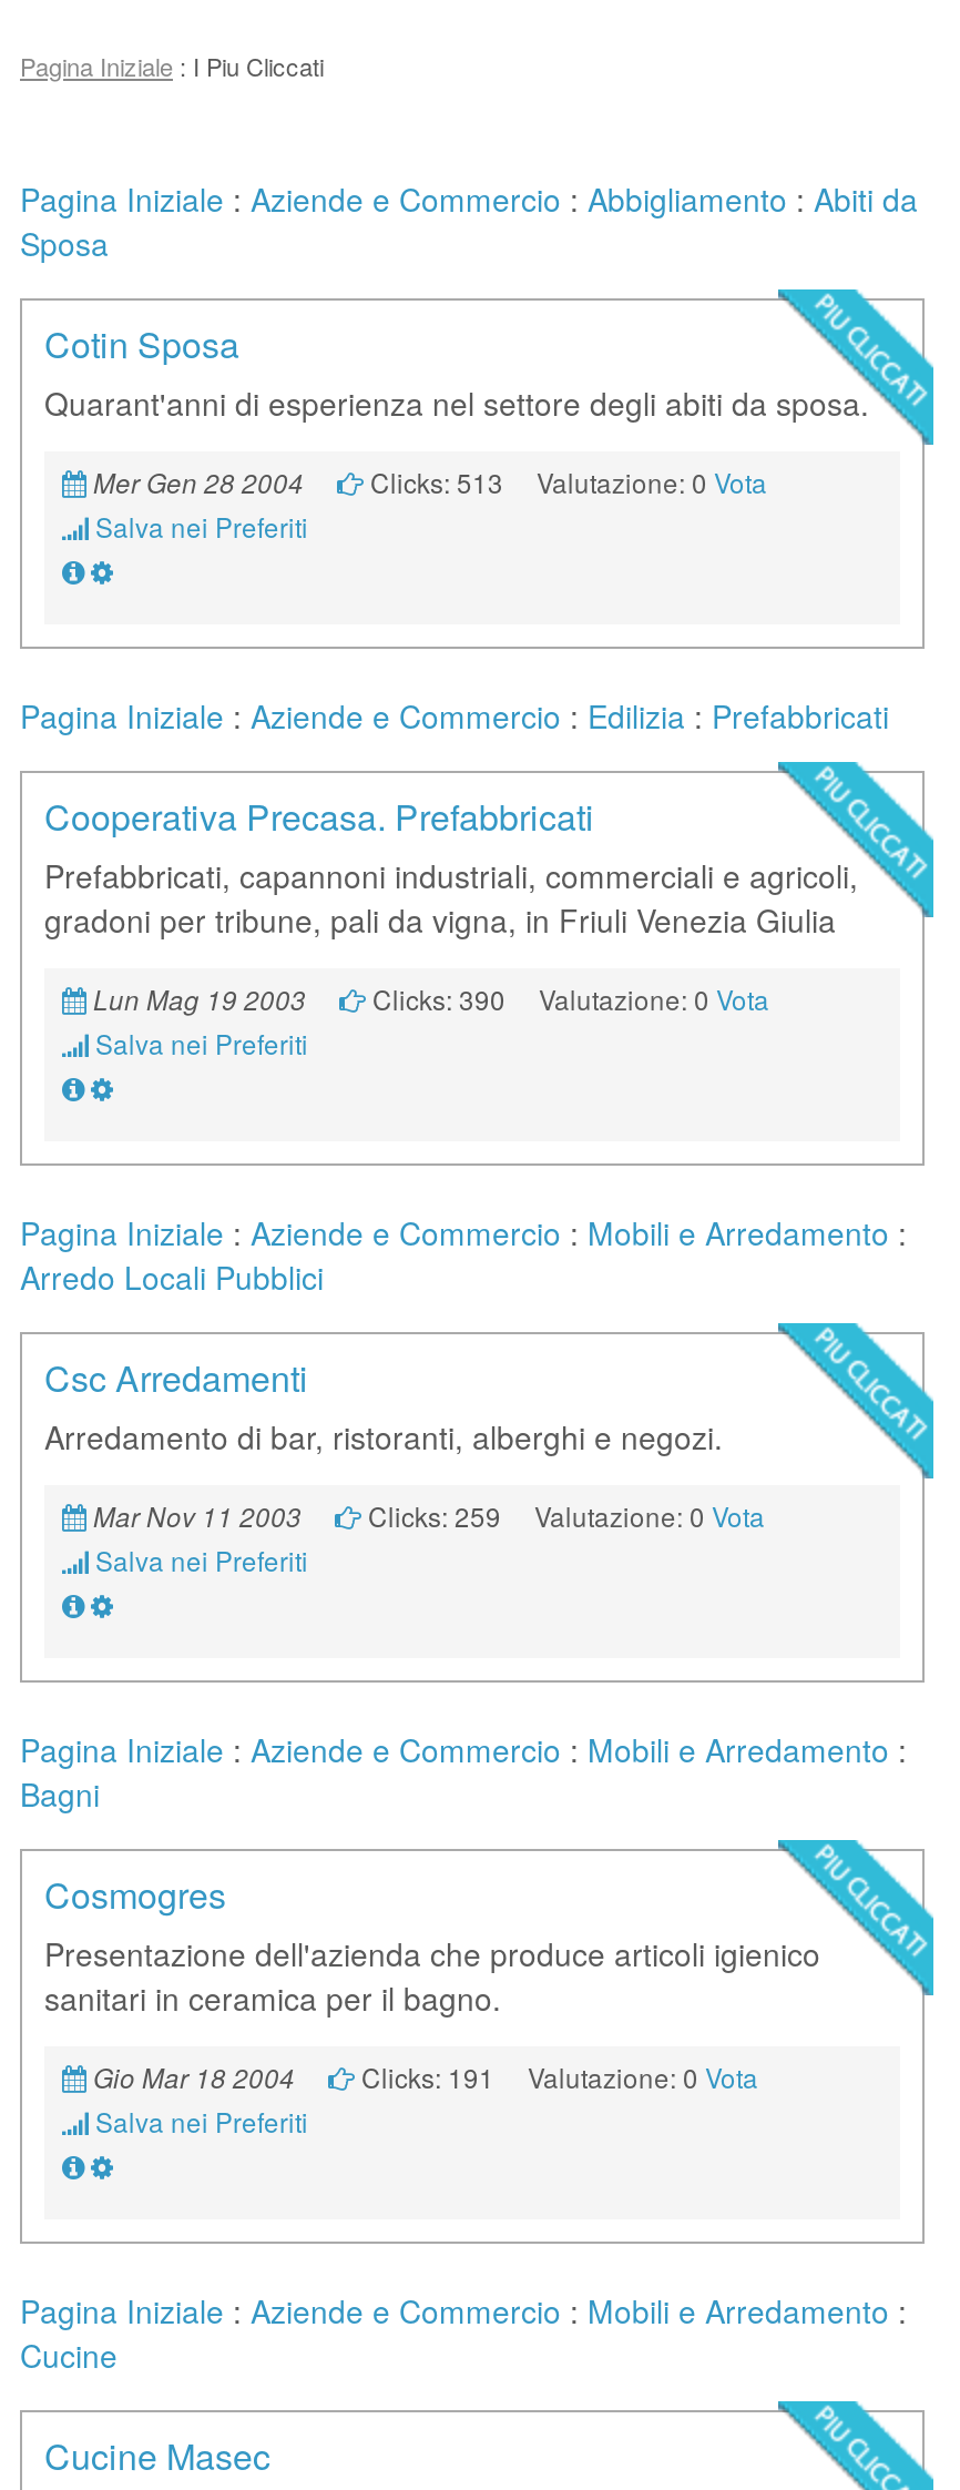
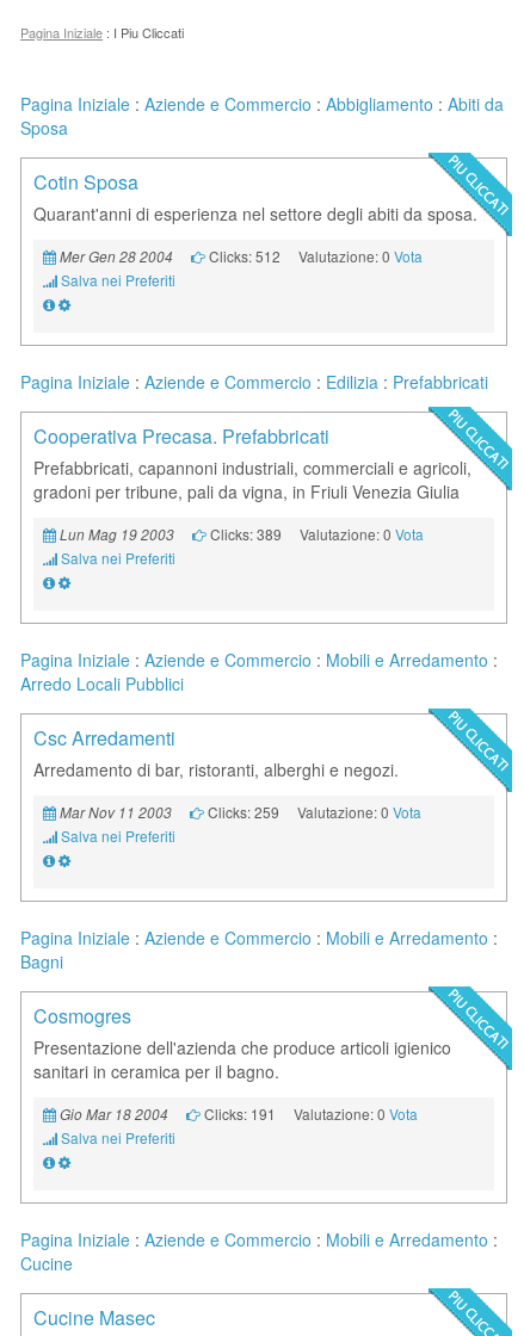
[86,462,767,500] Mer Gen 28 2004 Clicks: 513 Valutazione: 0 Vota -> [56,245,423,266] Mer Gen 28 2004 Clicks: 512 Valutazione: 0 Vota
[86,979,769,1017] Lun Mag 19 2003 Clicks: 390 Valutazione: 0 Vota -> [56,523,424,544] Lun Mag 19 2003 Clicks: 389 Valutazione: 0 Vota

